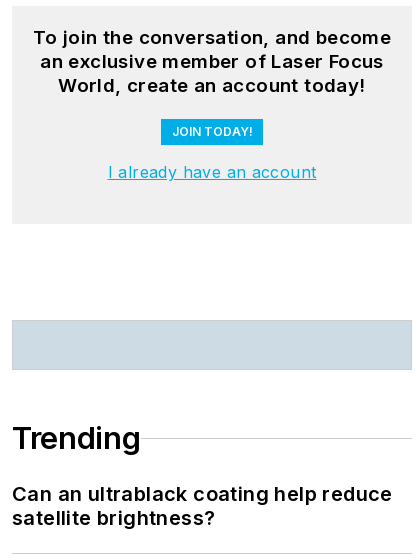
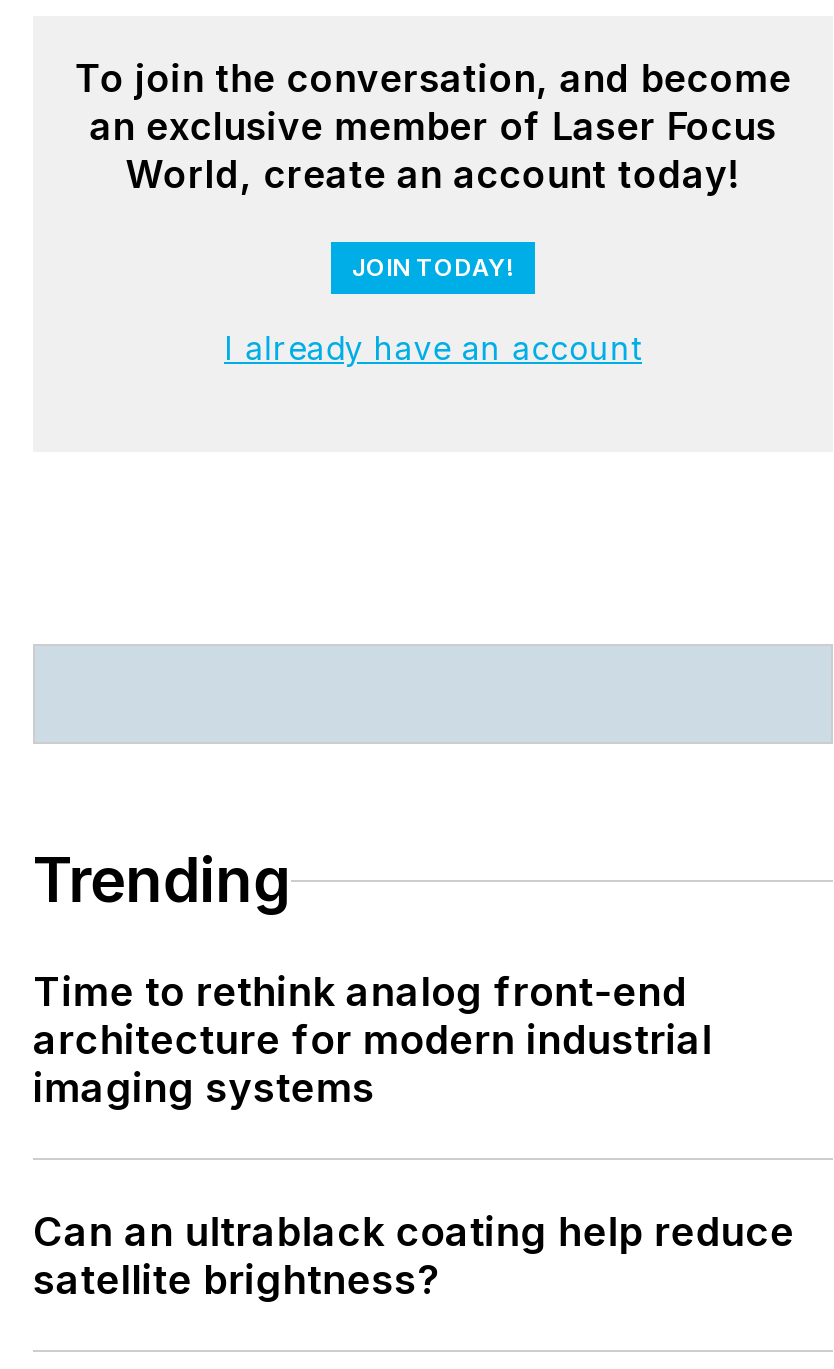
none -> [33,968,712,1112] Time to rethink analog front-end | architecture for modern industrial | imaging systems

